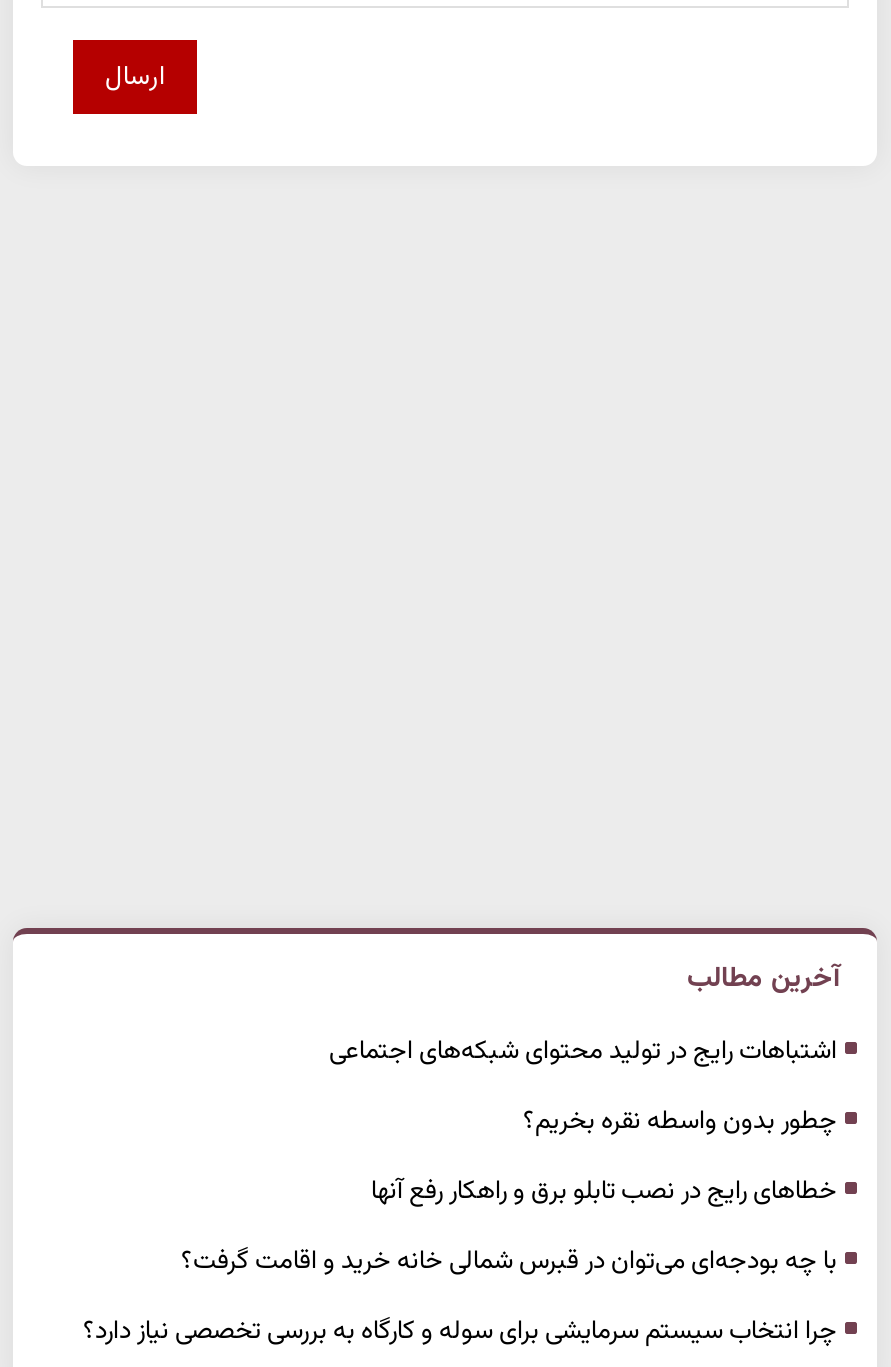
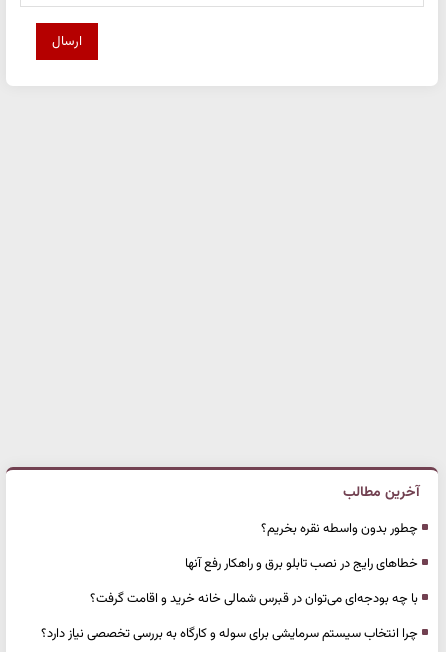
[329,1031,837,1071] اشتباهات رایج در تولید محتوای شبکه‌های اجتماعی -> none

